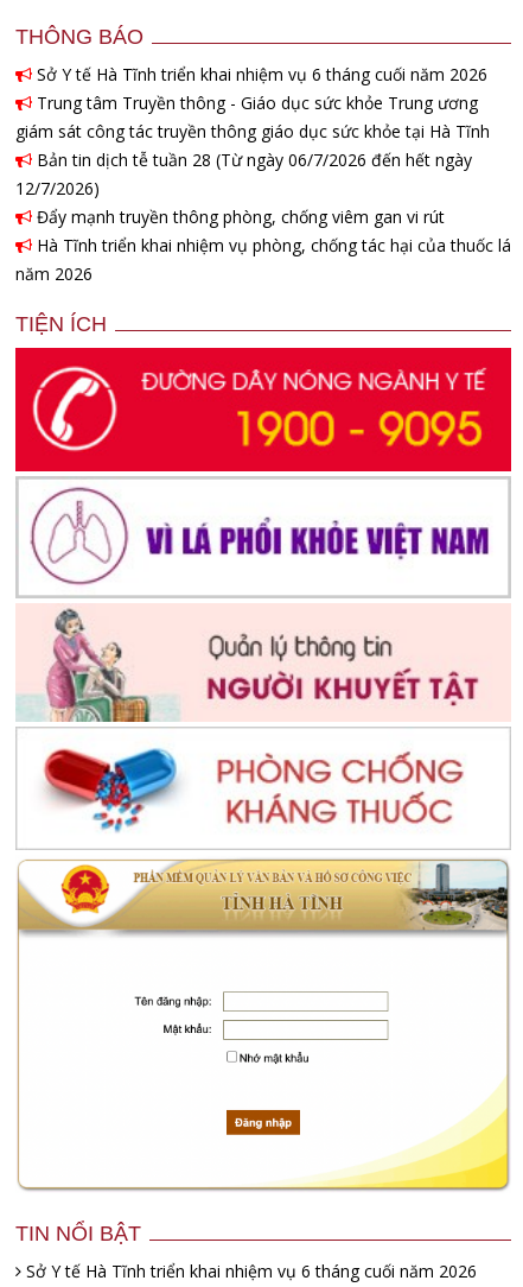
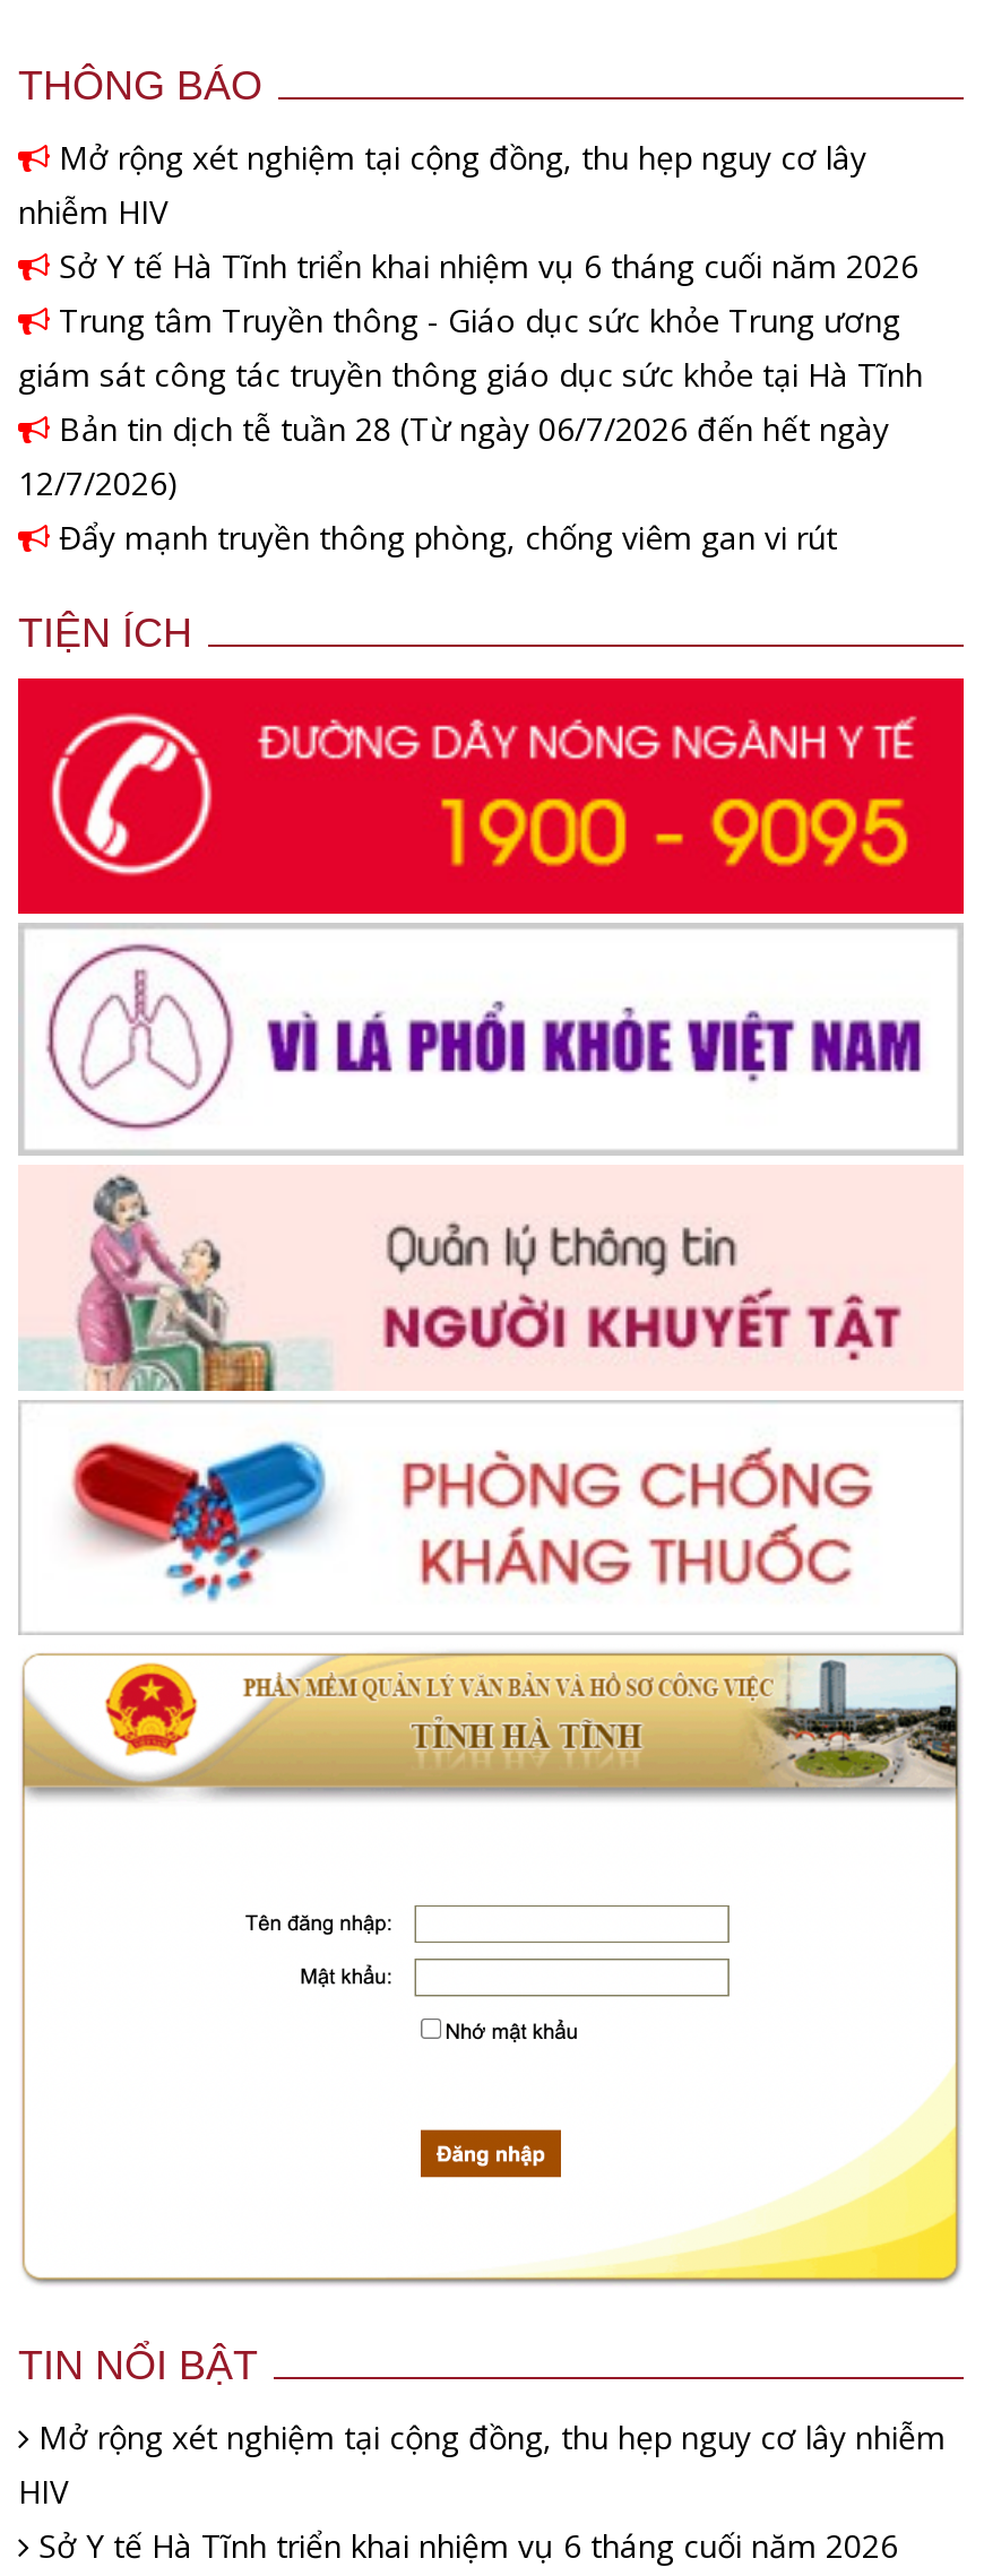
none -> [18,136,866,233] Mở rộng xét nghiệm tại cộng đồng, thu hẹp nguy cơ lây | nhiễm HIV
[15,234,511,285] Hà Tĩnh triển khai nhiệm vụ phòng, chống tác hại của thuốc lá | năm 2026 -> none
none -> [18,2415,946,2512] Mở rộng xét nghiệm tại cộng đồng, thu hẹp nguy cơ lây nhiễm | HIV

